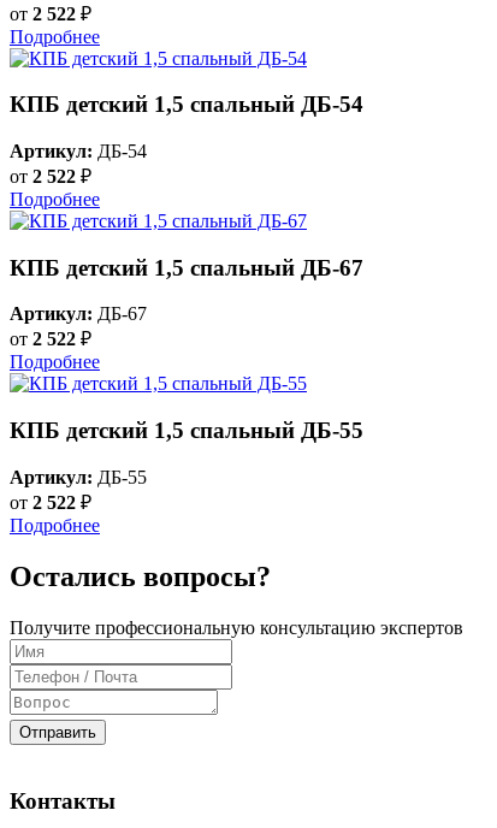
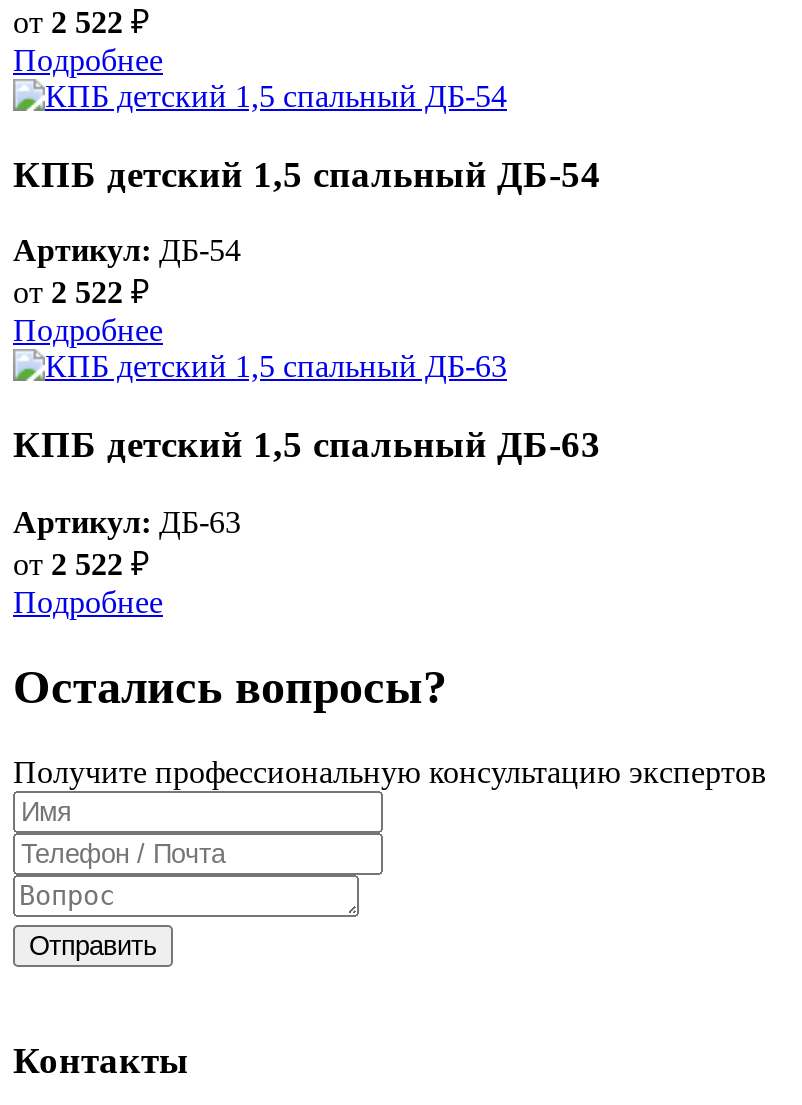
[10,255,363,487] КПБ детский 1,5 спальный ДБ-67 | Артикул: ДБ-67 | от 2 522 ₽ | Подробнее | КПБ детский 1,5 спальный ДБ-55 | Артикул: ДБ-55 -> [13,424,601,539] КПБ детский 1,5 спальный ДБ-63 | Артикул: ДБ-63

